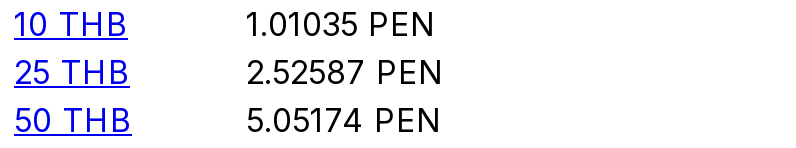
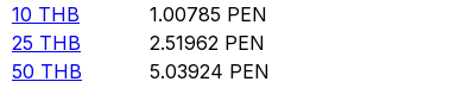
[246,5,436,45] 1.01035 PEN -> [150,3,267,27] 1.00785 PEN
[246,53,444,93] 2.52587 PEN -> [150,31,265,55] 2.51962 PEN
[246,101,442,141] 5.05174 PEN -> [150,60,270,84] 5.03924 PEN

